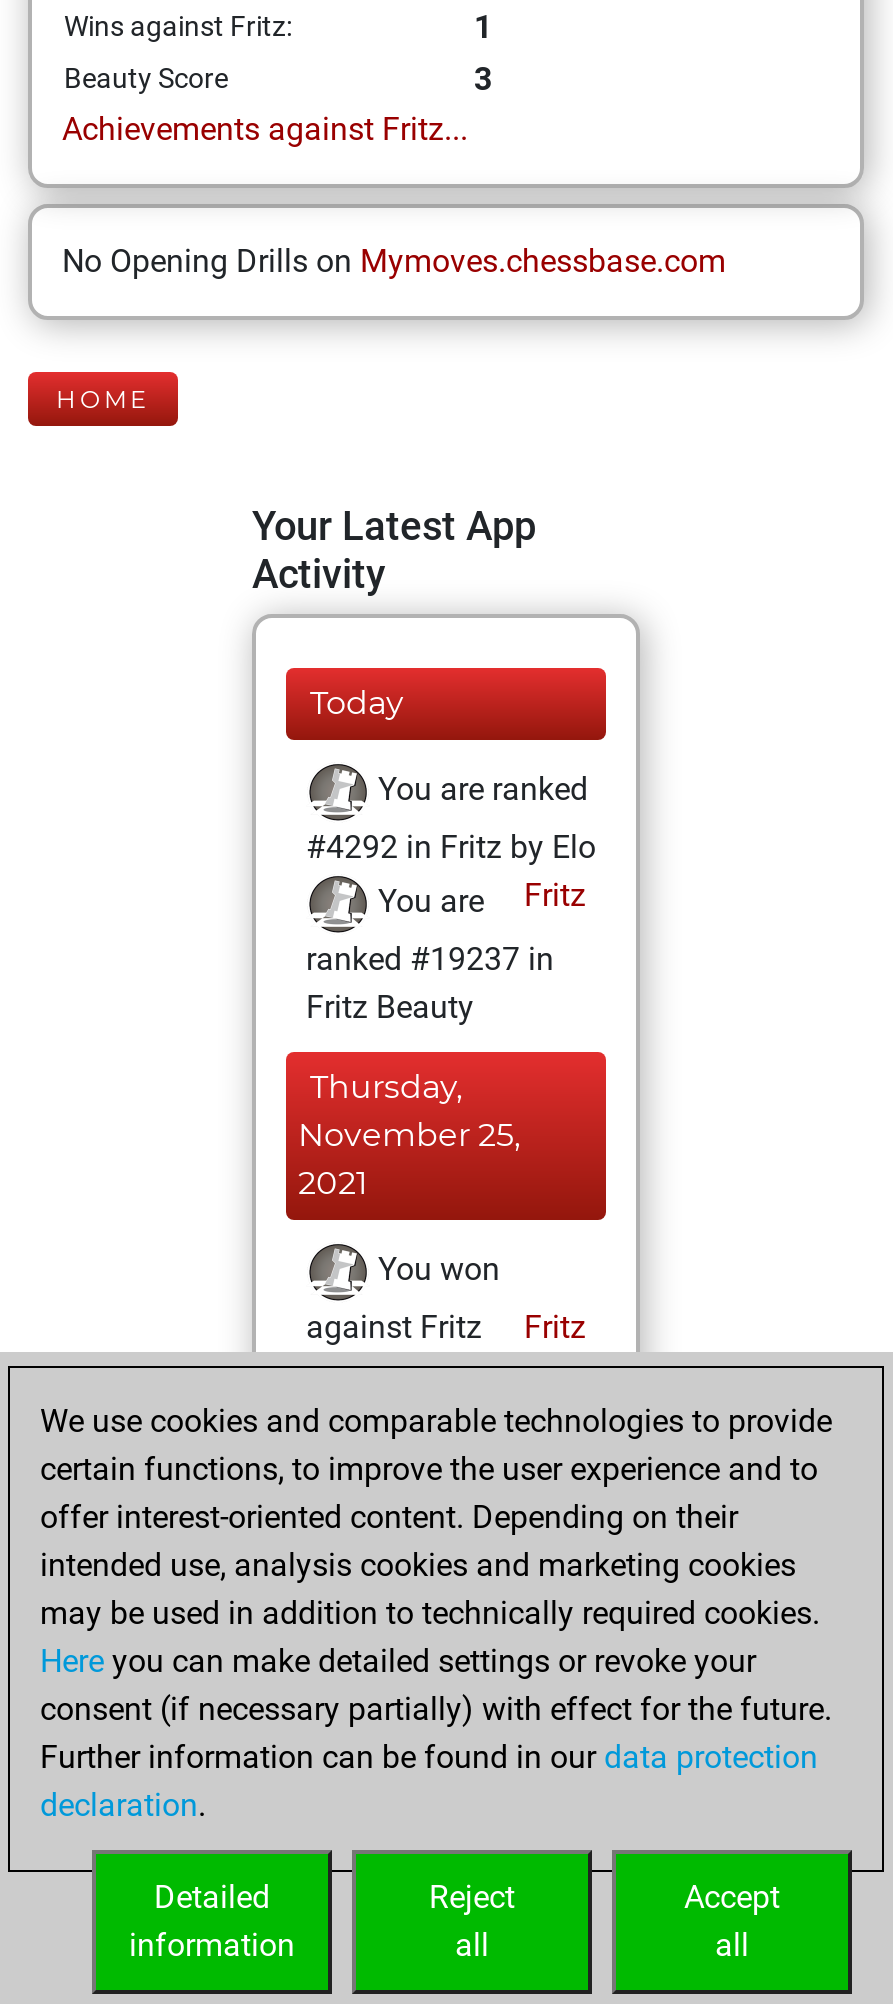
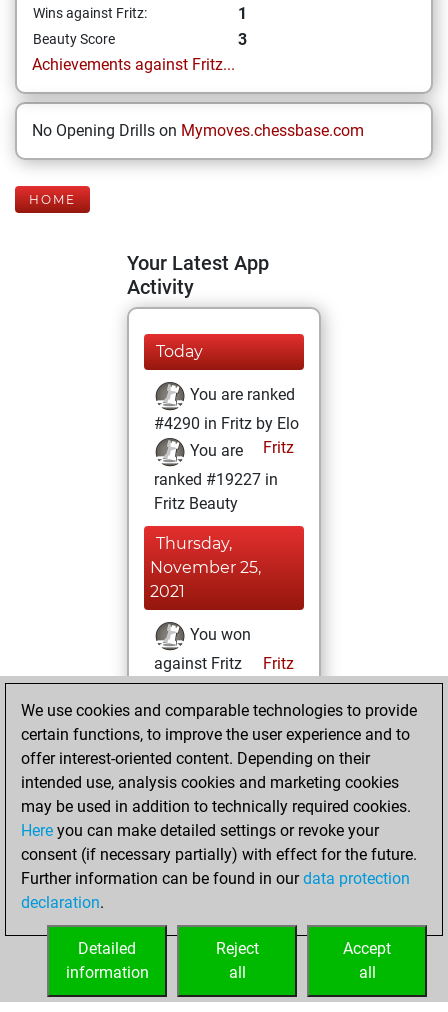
[306,828,596,866] #4292 in Fritz by Elo -> [154,414,299,433] #4290 in Fritz by Elo
[306,940,554,978] ranked #19237 in -> [154,470,278,489] ranked #19227 in

